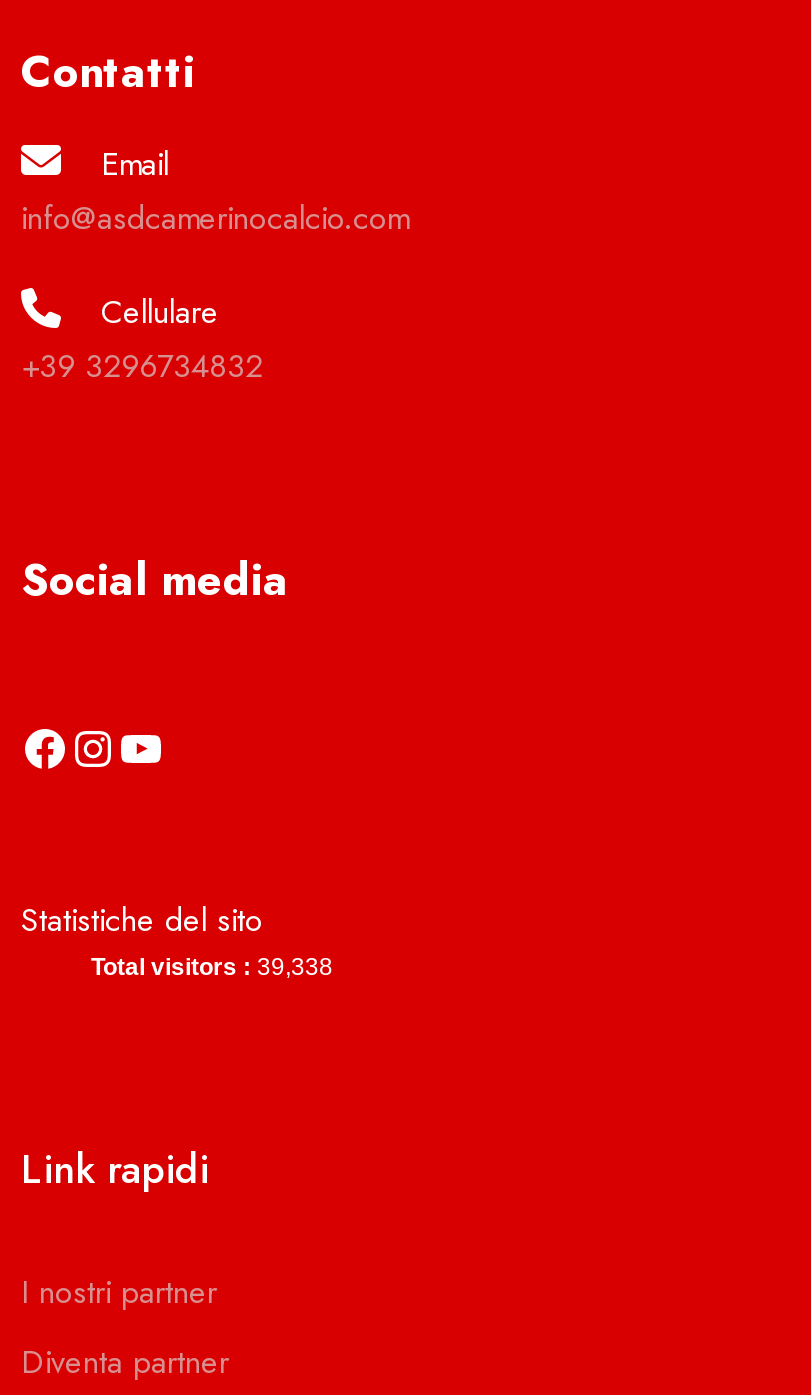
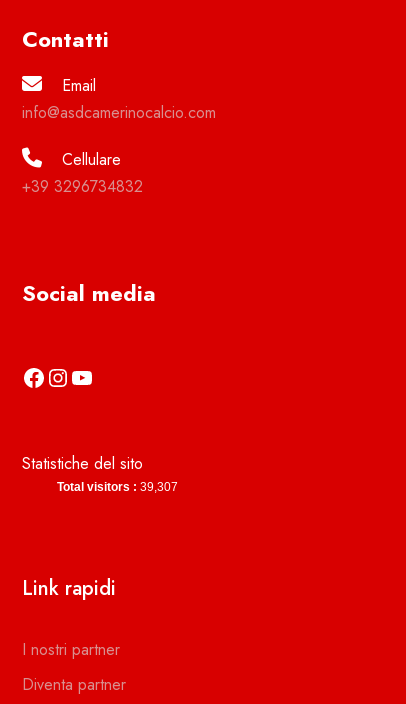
[91,953,333,981] Total visitors : 39,338 -> [57,480,178,494] Total visitors : 39,307

